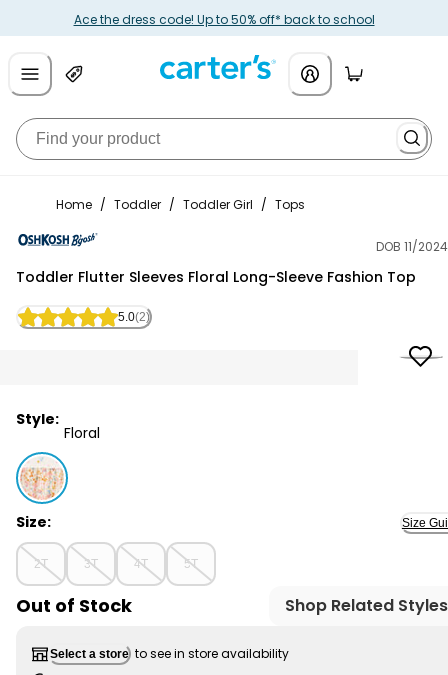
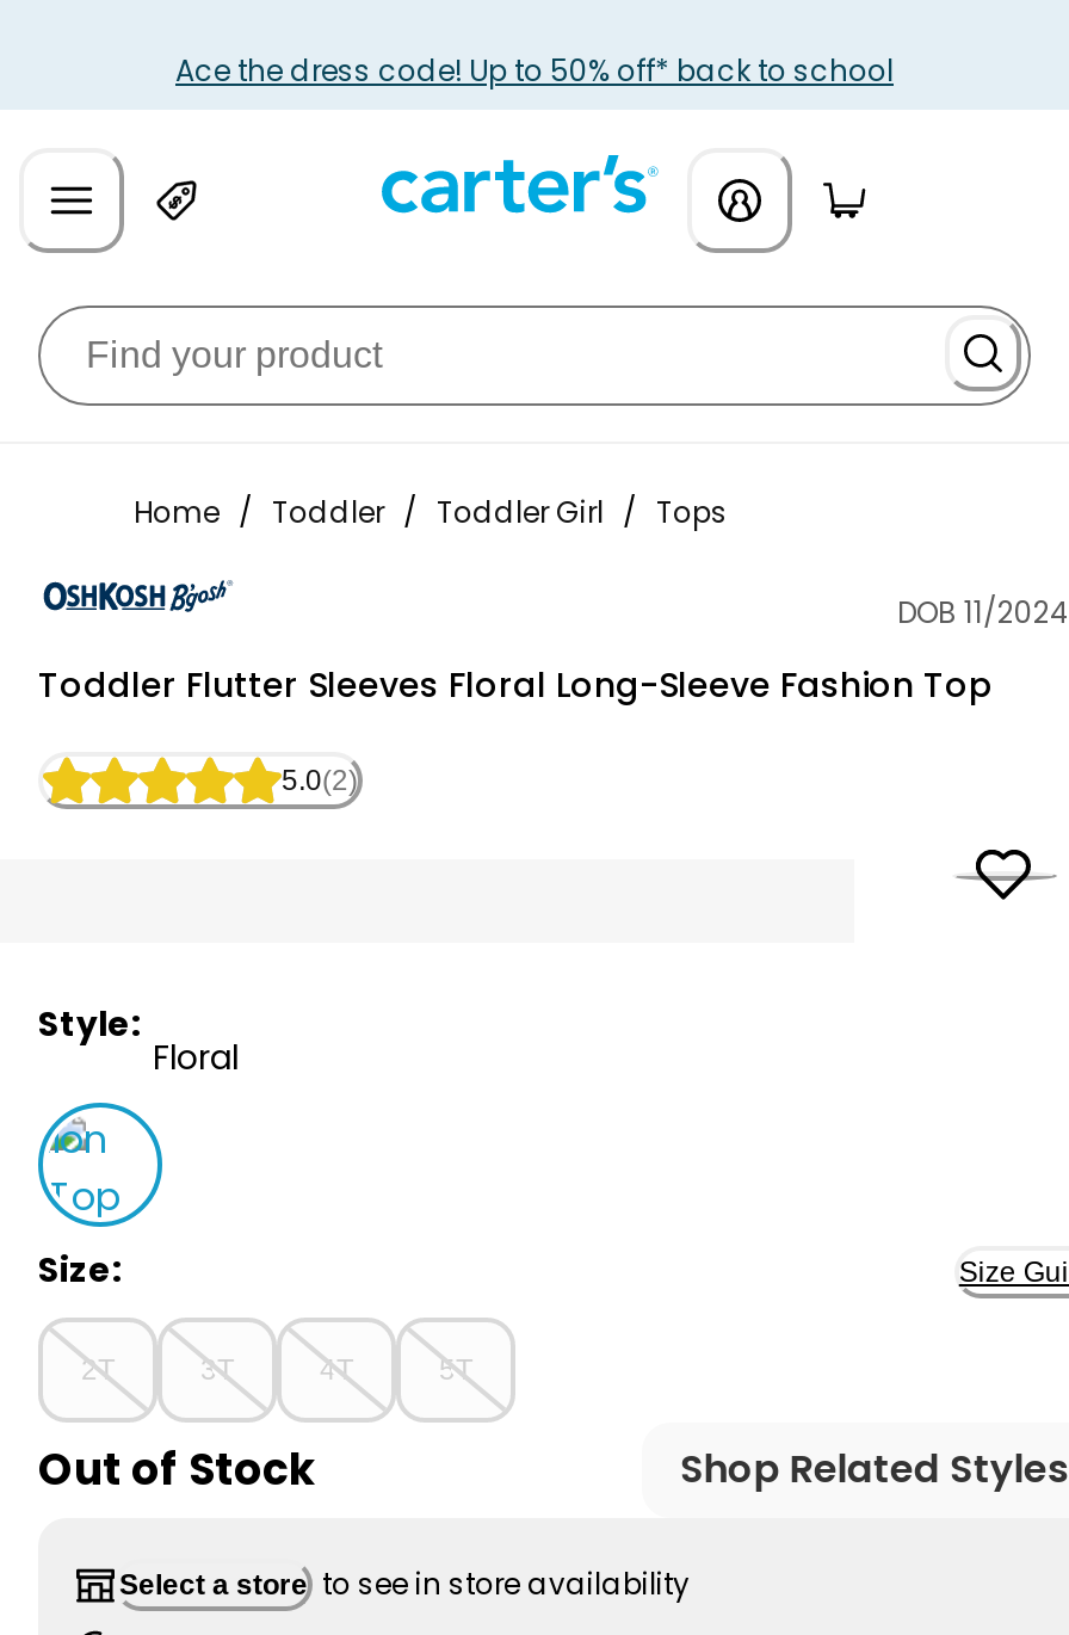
[19,457,64,491] [image] -> [45,1117,153,1196] [image]

